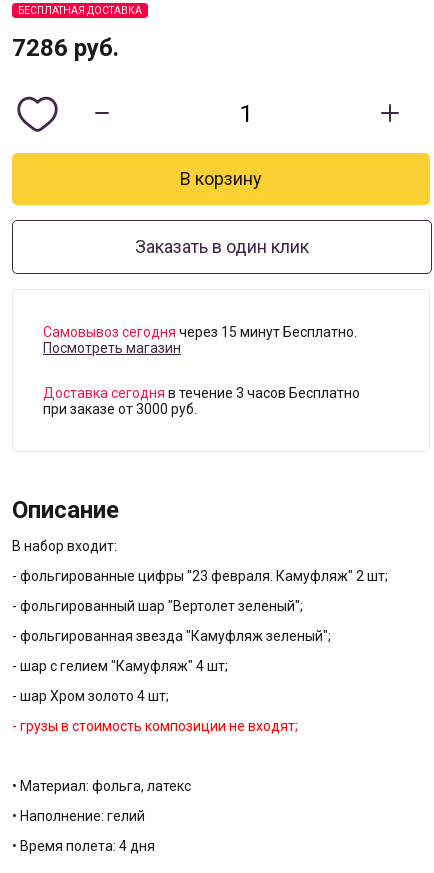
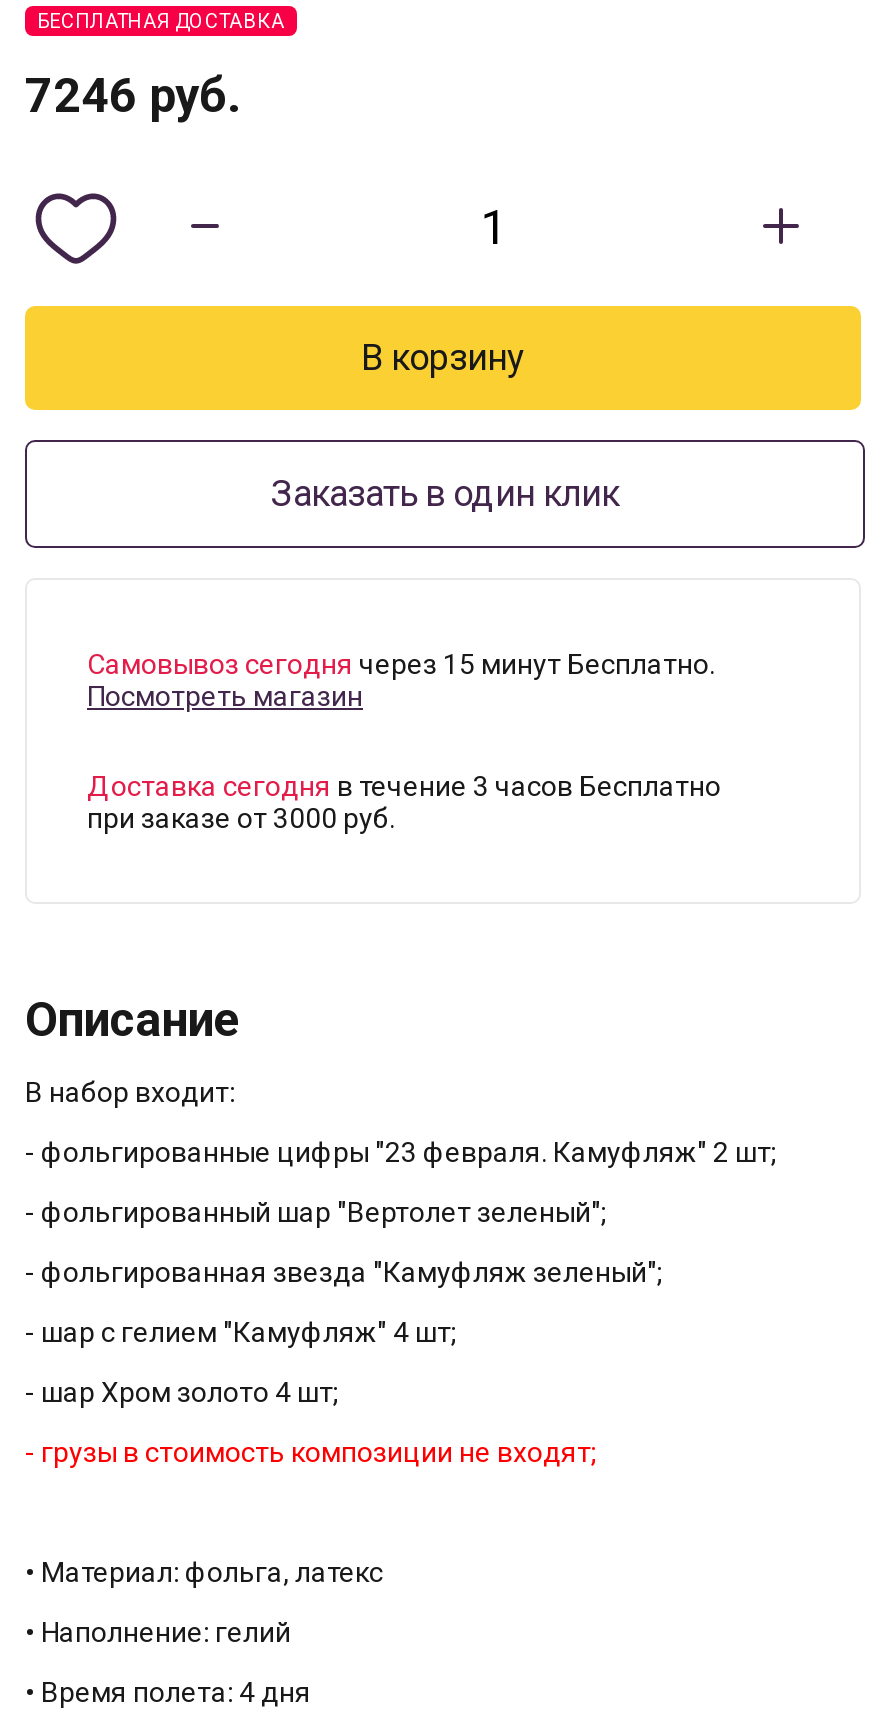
[12,34,119,62] 7286 руб. -> [25,68,239,124] 7246 руб.

